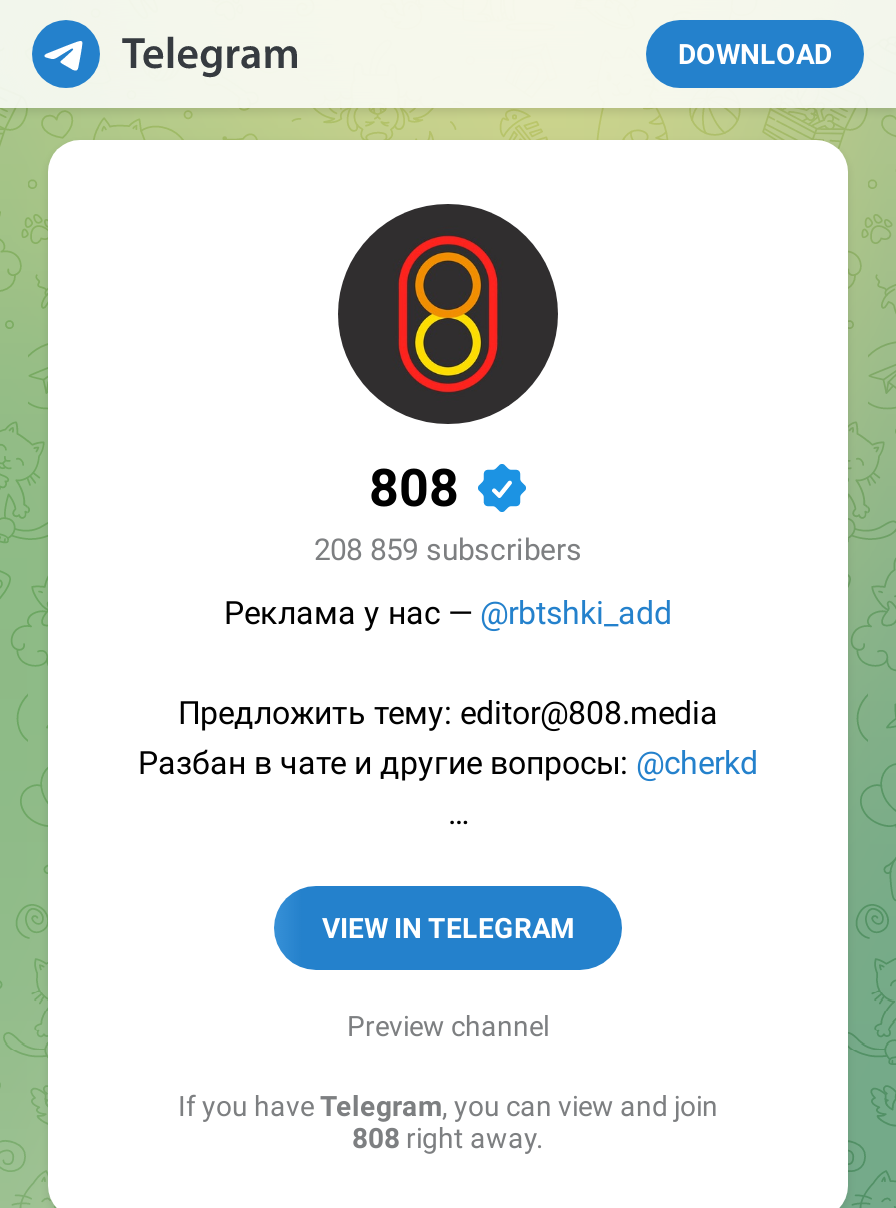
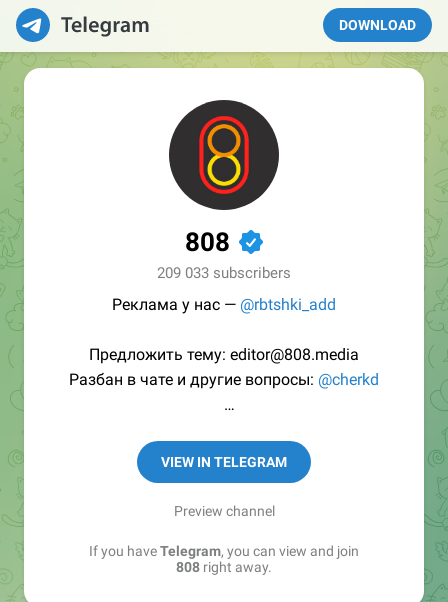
[314,532,582,568] 208 859 subscribers -> [157,264,291,282] 209 033 subscribers

